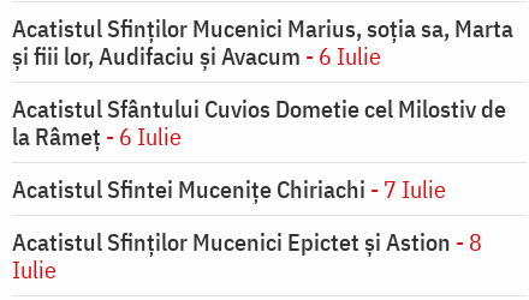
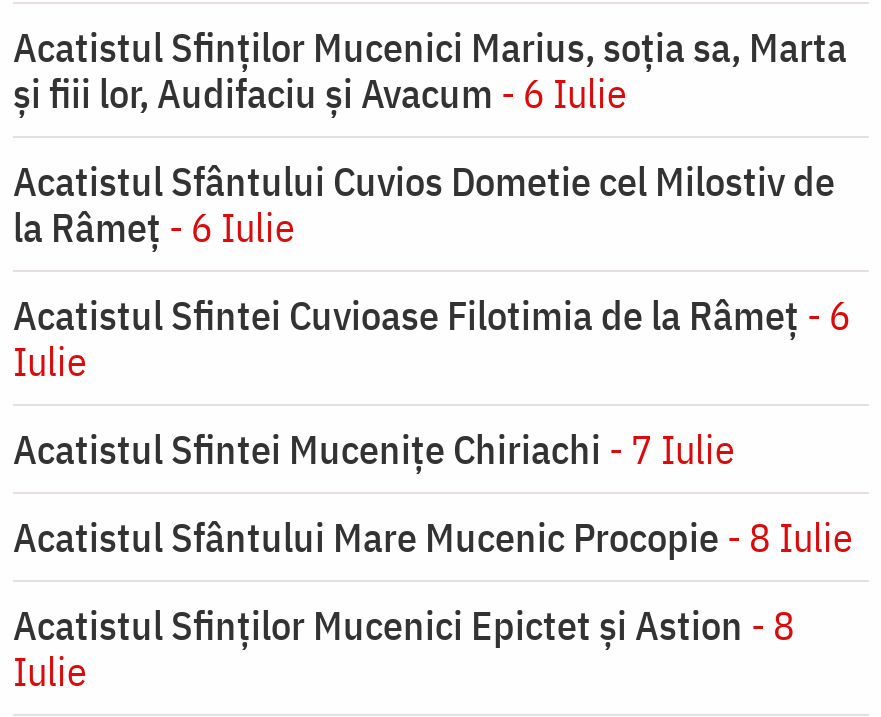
none -> [13,289,851,389] Acatistul Sfintei Cuvioase Filotimia de la Râmeț - 6 | Iulie
none -> [13,511,853,565] Acatistul Sfântului Mare Mucenic Procopie - 8 Iulie

